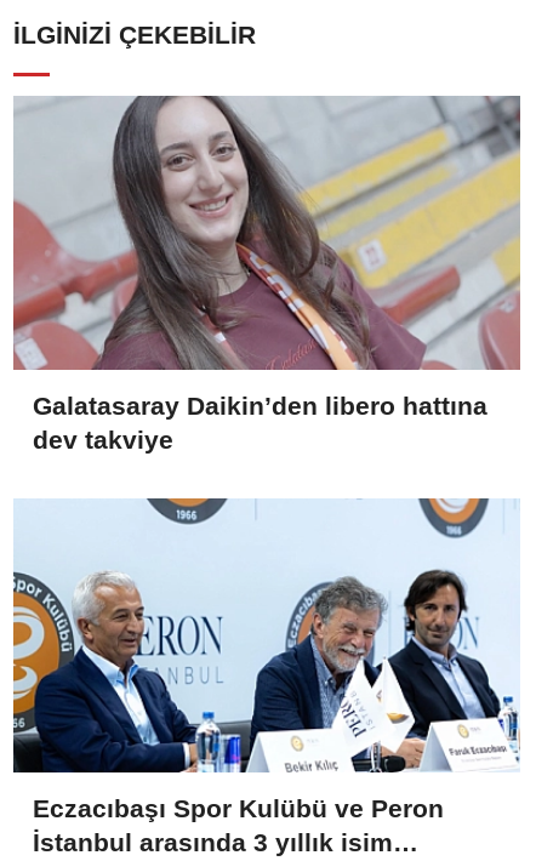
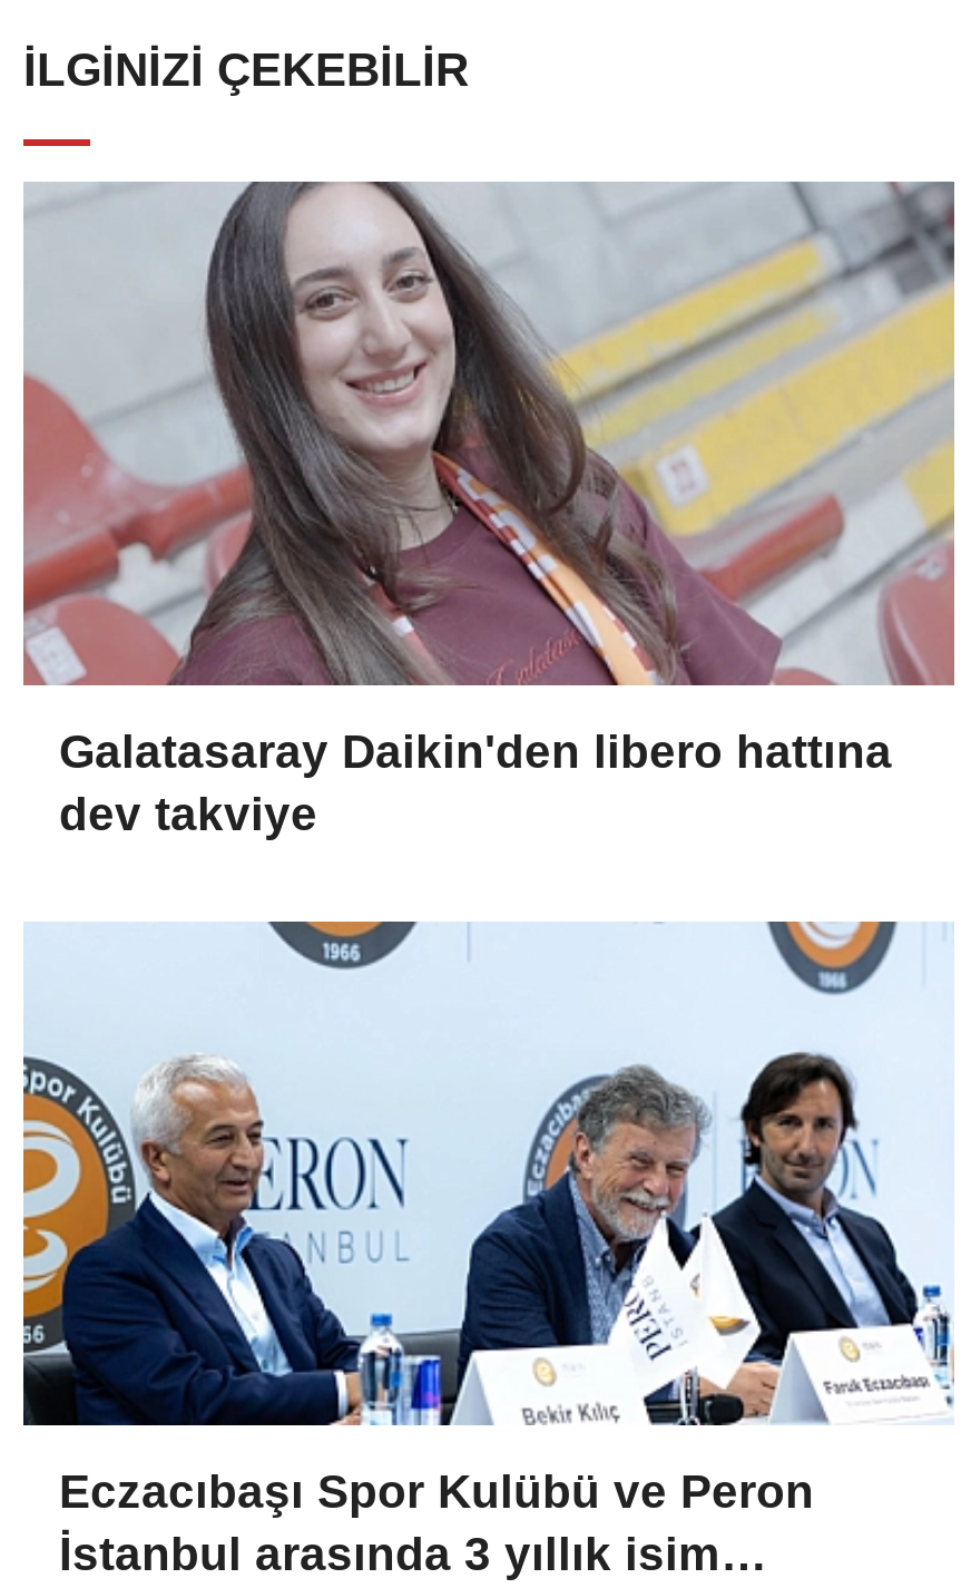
[33,392,487,420] Galatasaray Daikin’den libero hattına -> [59,726,892,777] Galatasaray Daikin'den libero hattına

